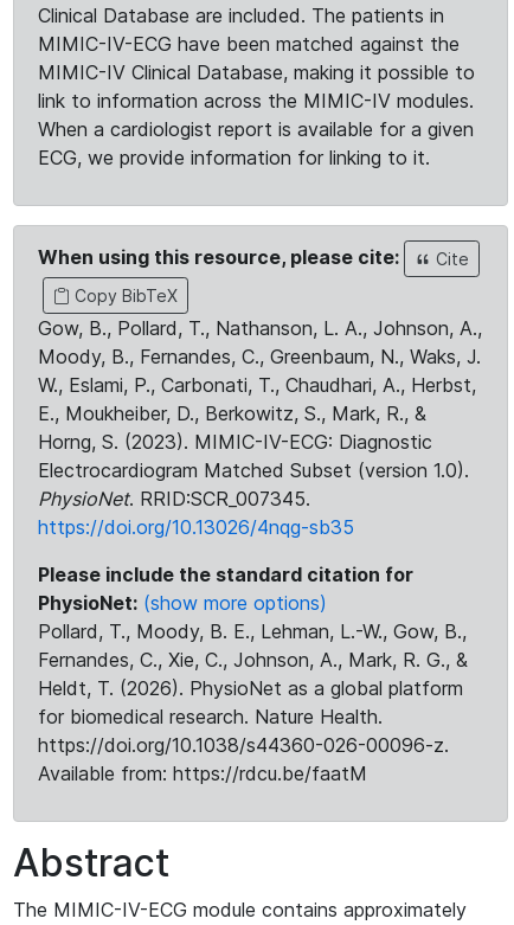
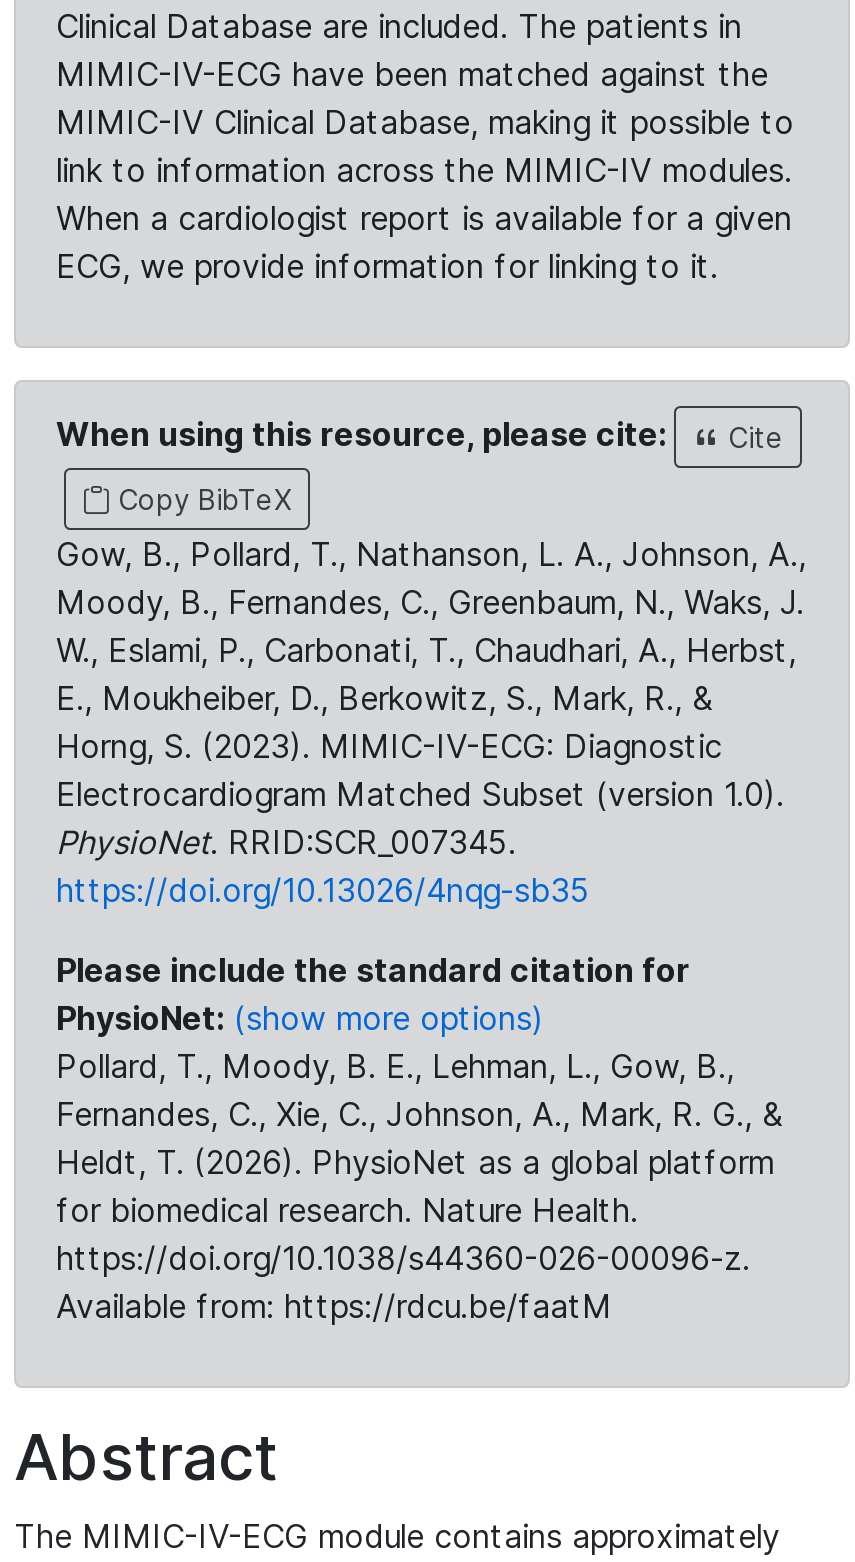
[38,619,467,643] Pollard, T., Moody, B. E., Lehman, L.-W., Gow, B., -> [56,1046,734,1086] Pollard, T., Moody, B. E., Lehman, L., Gow, B.,

